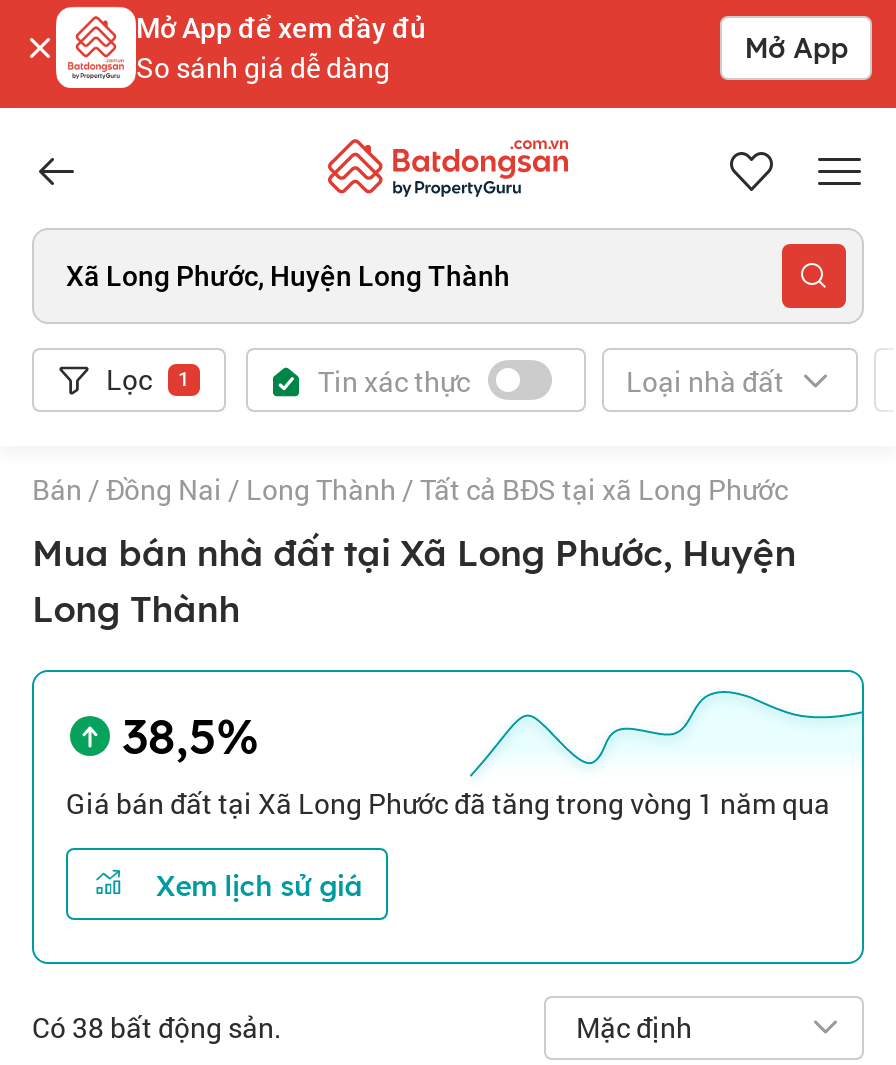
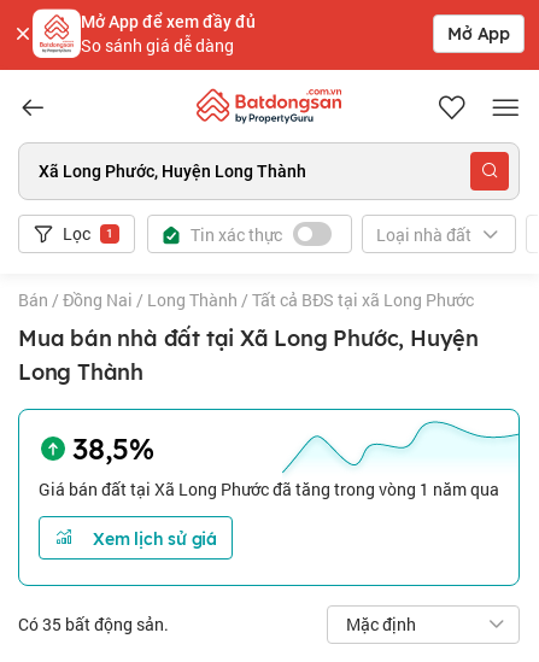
[32,1008,282,1046] Có 38 bất động sản. -> [18,613,169,635] Có 35 bất động sản.

